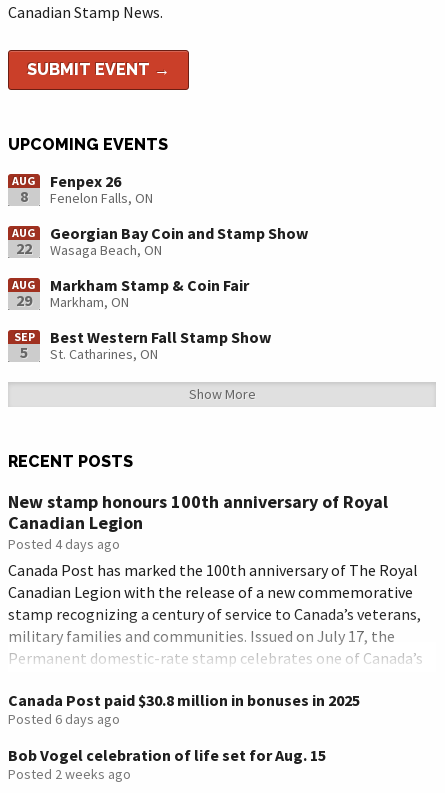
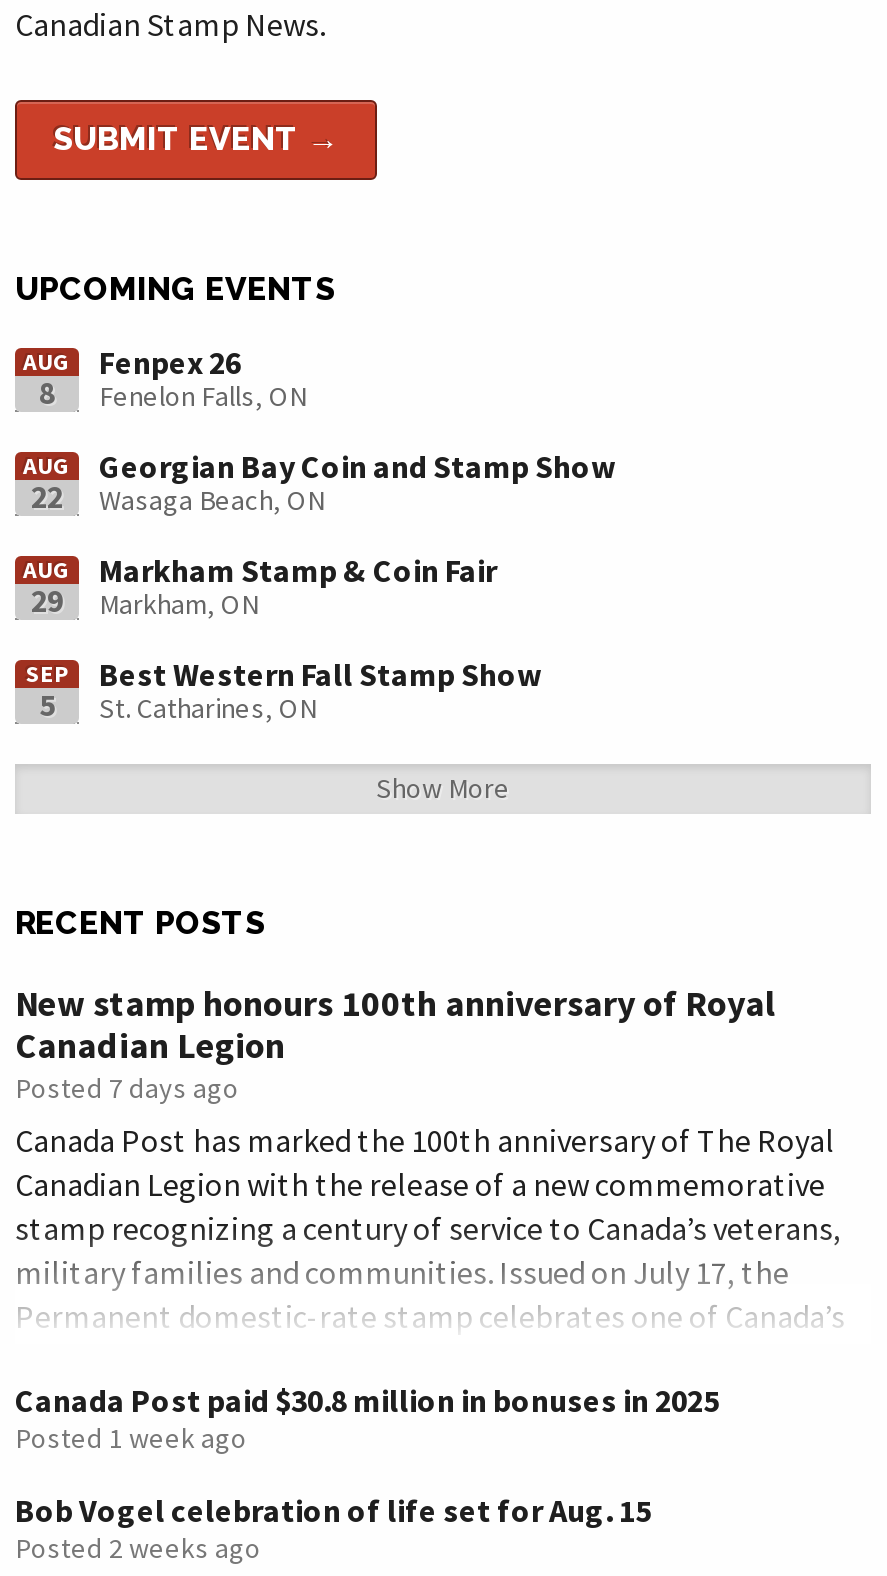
[8,535,120,553] Posted 4 days ago -> [15,1070,239,1106] Posted 7 days ago
[8,710,120,728] Posted 6 days ago -> [15,1420,247,1456] Posted 1 week ago

